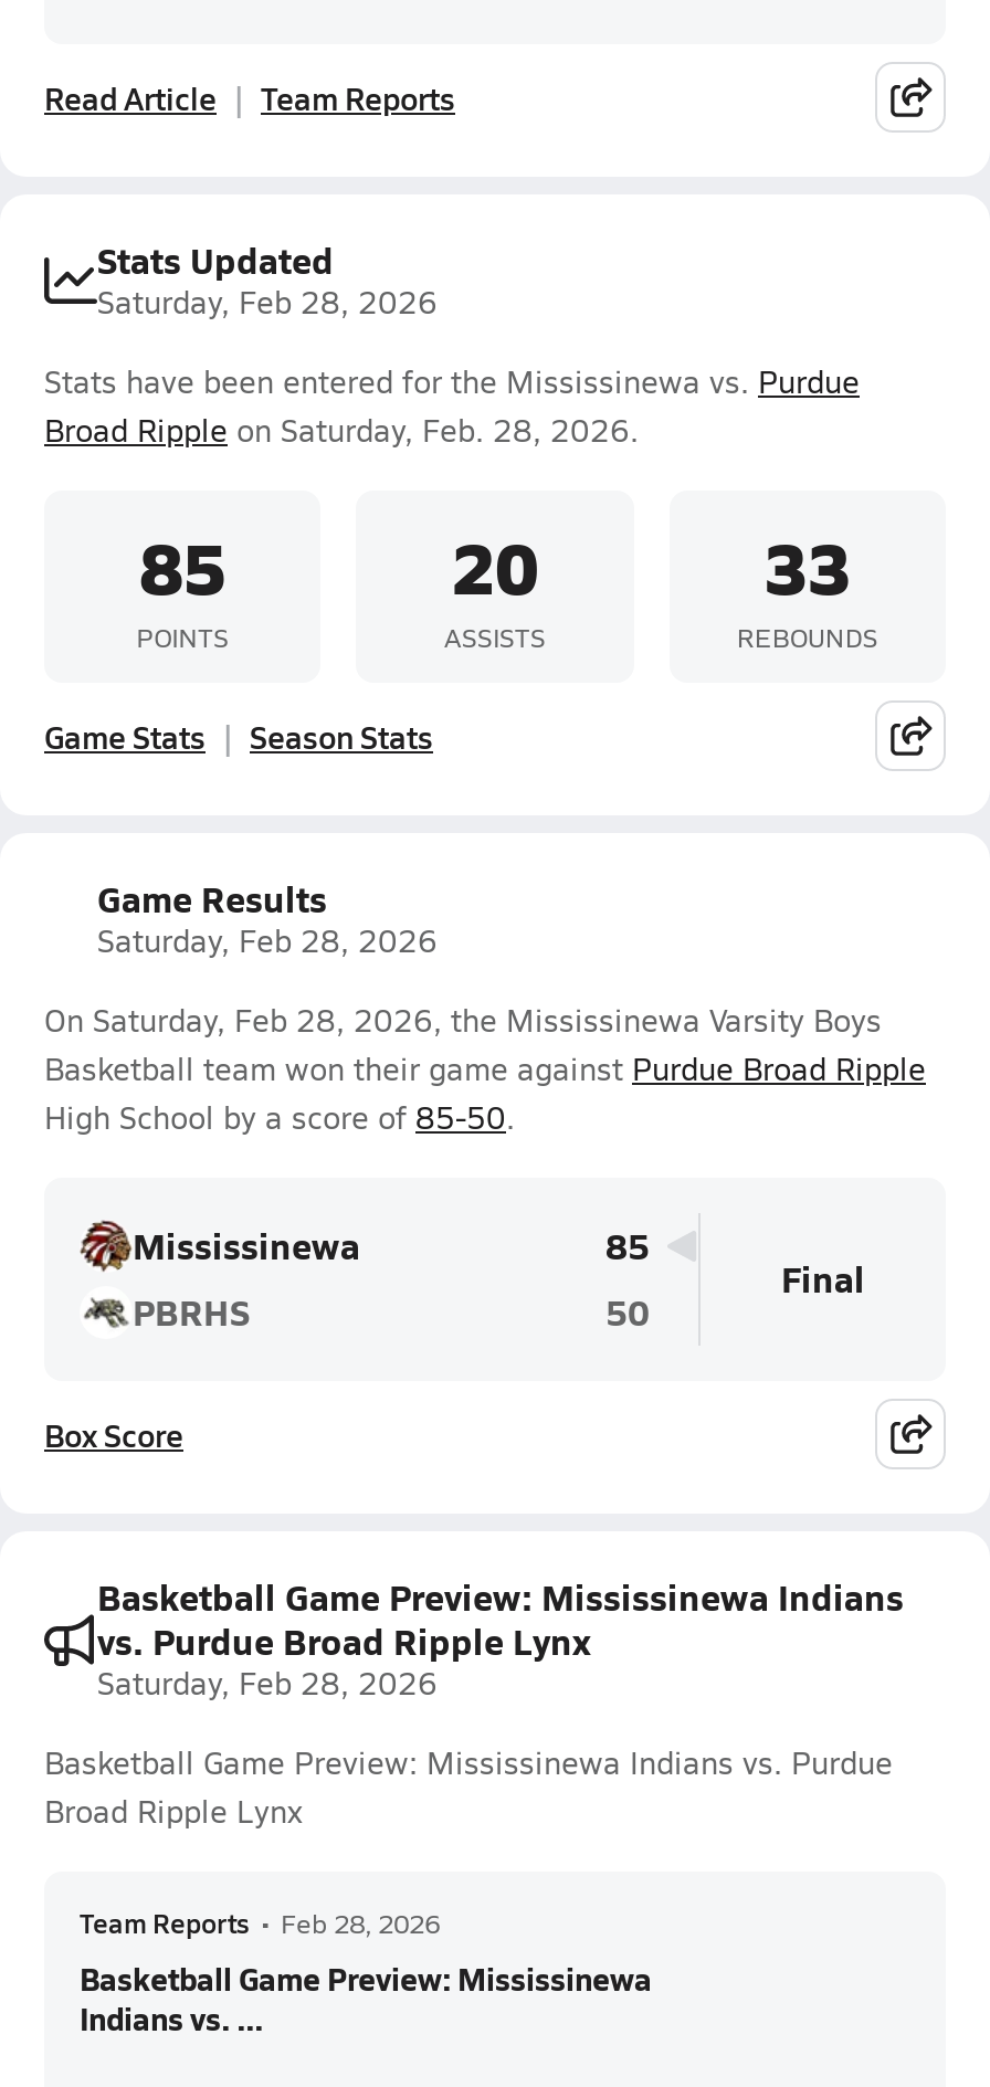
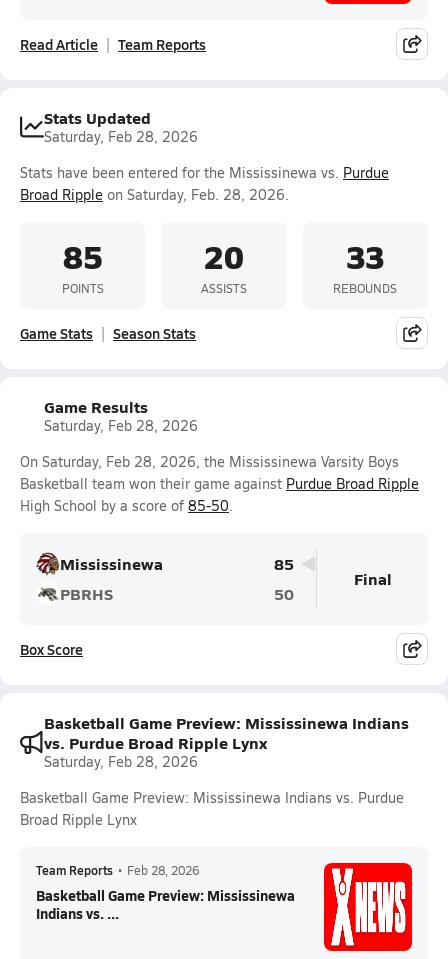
none -> [323,862,413,952] [image]

